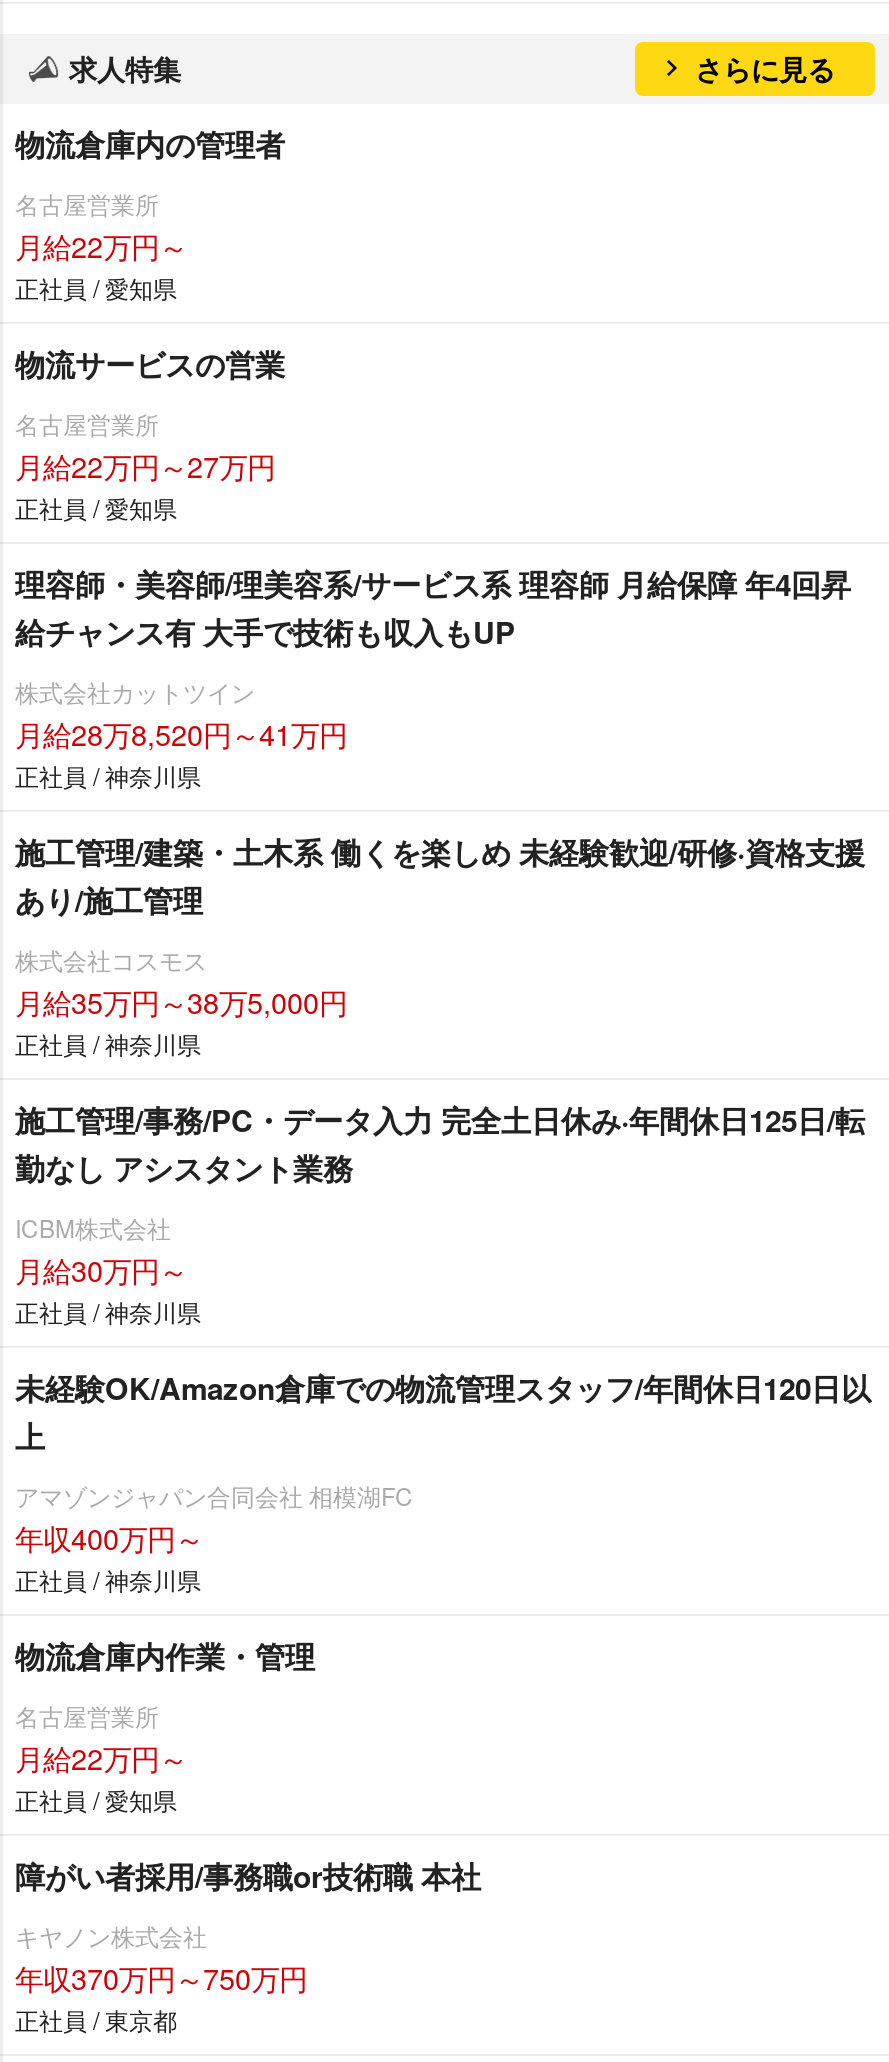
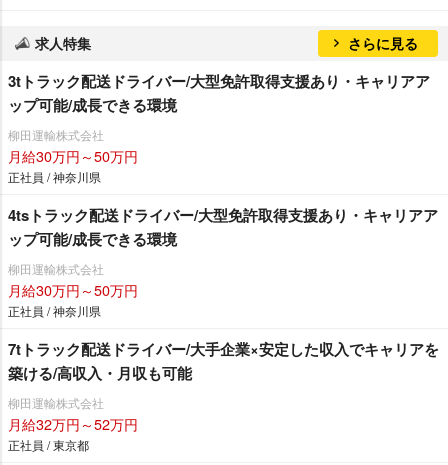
[15,121,851,753] 物流倉庫内の管理者 | 名古屋営業所 | 月給22万円～ | 正社員 / 愛知県 | 物流サービスの営業 | 名古屋営業所 | 月給22万円～27万円 | 正社員 / 愛知県 | 理容師・美容師/理美容系/サービス系 理容師 月給保障 年4回昇 | 給チャンス有 大手で技術も収入もUP | 株式会社カットツイン | 月給28万8,520円～41万円 -> [8,70,430,166] 3tトラック配送ドライバー/大型免許取得支援あり・キャリアア | ップ可能/成長できる環境 | 柳田運輸株式会社 | 月給30万円～50万円
[15,829,865,921] 施工管理/建築・土木系 働くを楽しめ 未経験歓迎/研修·資格支援 | あり/施工管理 -> [8,204,438,250] 4tsトラック配送ドライバー/大型免許取得支援あり・キャリアア | ップ可能/成長できる環境
[15,941,347,1021] 株式会社コスモス | 月給35万円～38万5,000円 -> [8,260,138,300] 柳田運輸株式会社 | 月給30万円～50万円
[15,1097,871,1997] 施工管理/事務/PC・データ入力 完全土日休み·年間休日125日/転 | 勤なし アシスタント業務 | ICBM株式会社 | 月給30万円～ | 正社員 / 神奈川県 | 未経験OK/Amazon倉庫での物流管理スタッフ/年間休日120日以 | 上 | アマゾンジャパン合同会社 相模湖FC | 年収400万円～ | 正社員 / 神奈川県 | 物流倉庫内作業・管理 | 名古屋営業所 | 月給22万円～ | 正社員 / 愛知県 | 障がい者採用/事務職or技術職 本社 | キヤノン株式会社 | 年収370万円～750万円 -> [8,338,439,434] 7tトラック配送ドライバー/大手企業×安定した収入でキャリアを | 築ける/高収入・月収も可能 | 柳田運輸株式会社 | 月給32万円～52万円

